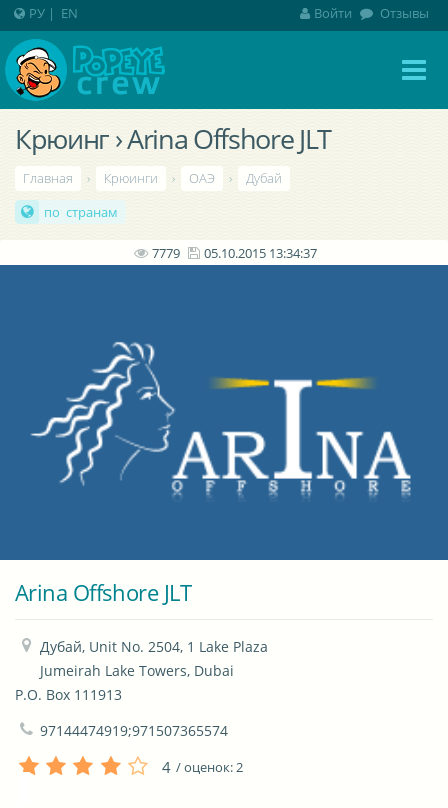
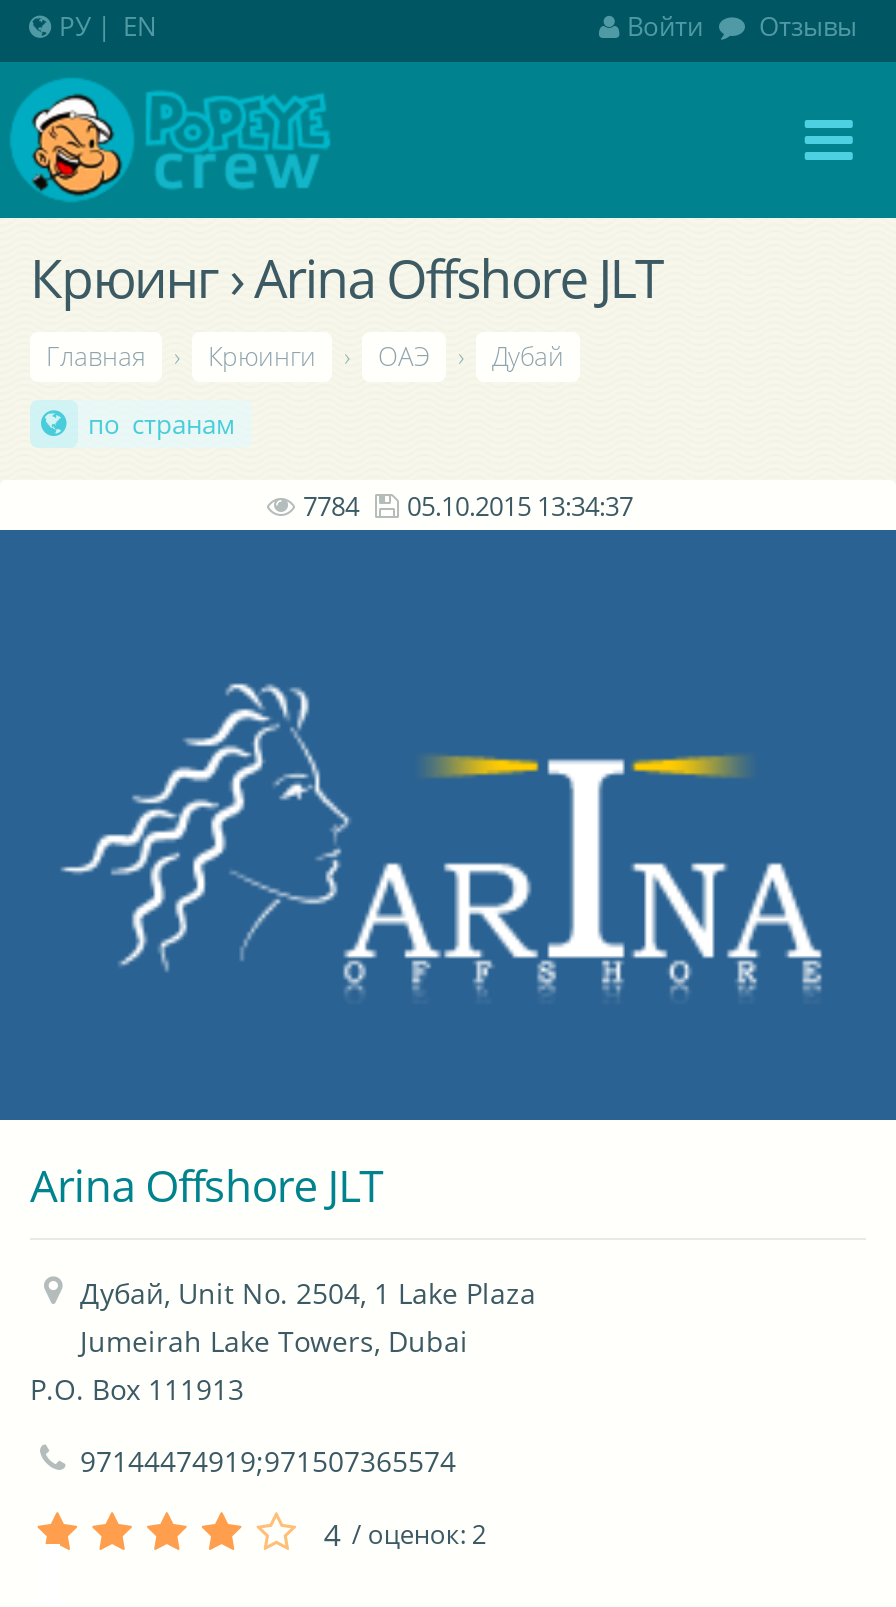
[151,244,316,262] 7779 05.10.2015 13:34:37 -> [303,488,633,524] 7784 05.10.2015 13:34:37

